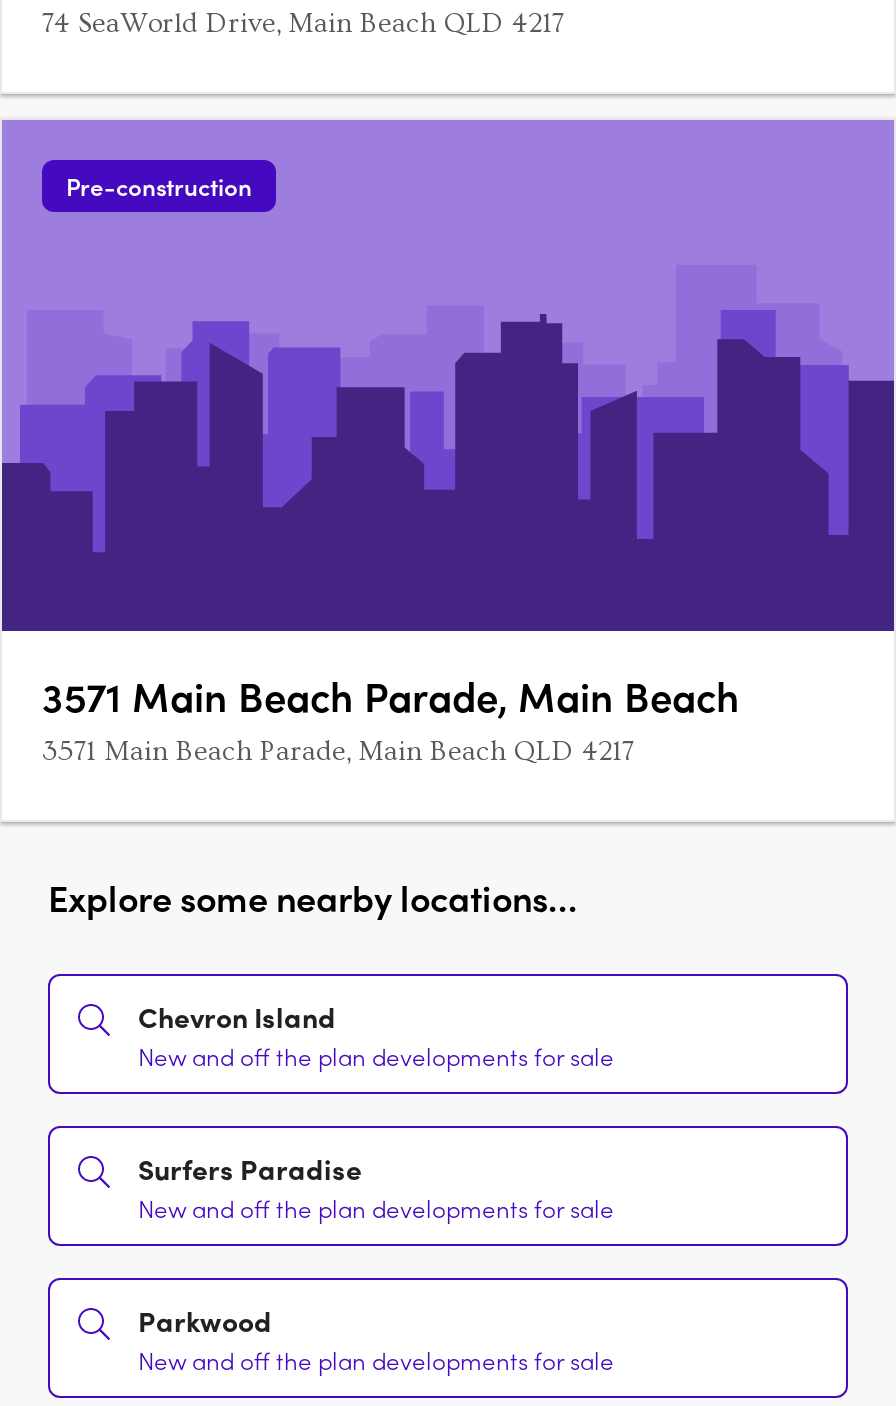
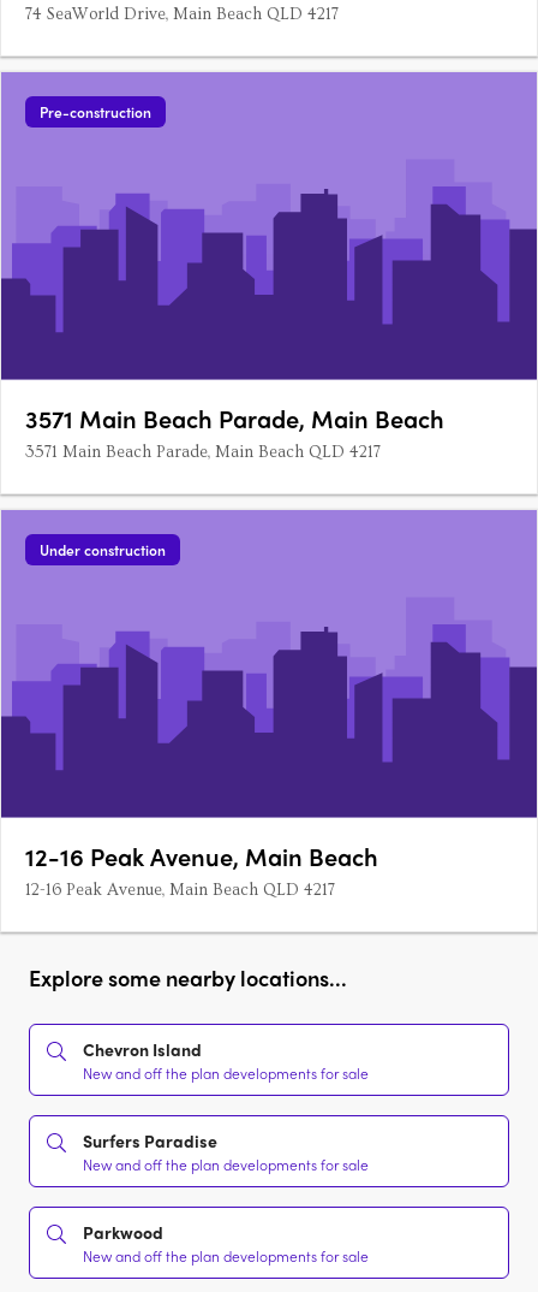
none -> [25,839,378,900] 12-16 Peak Avenue, Main Beach | 12-16 Peak Avenue, Main Beach QLD 4217
none -> [40,539,166,561] Under construction

